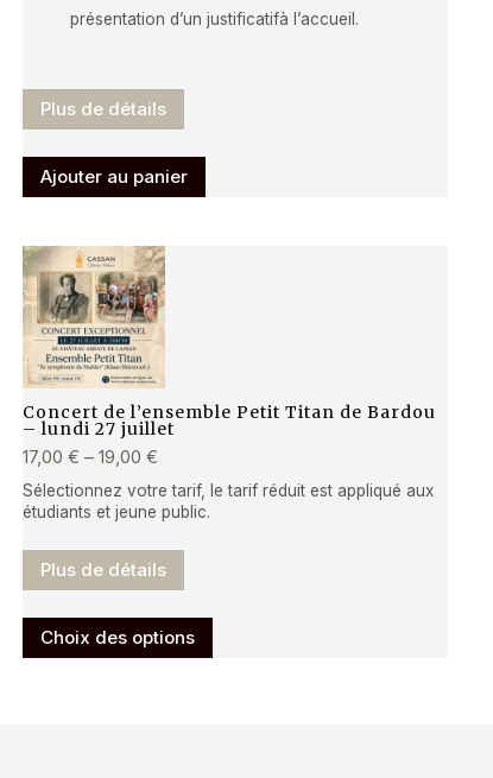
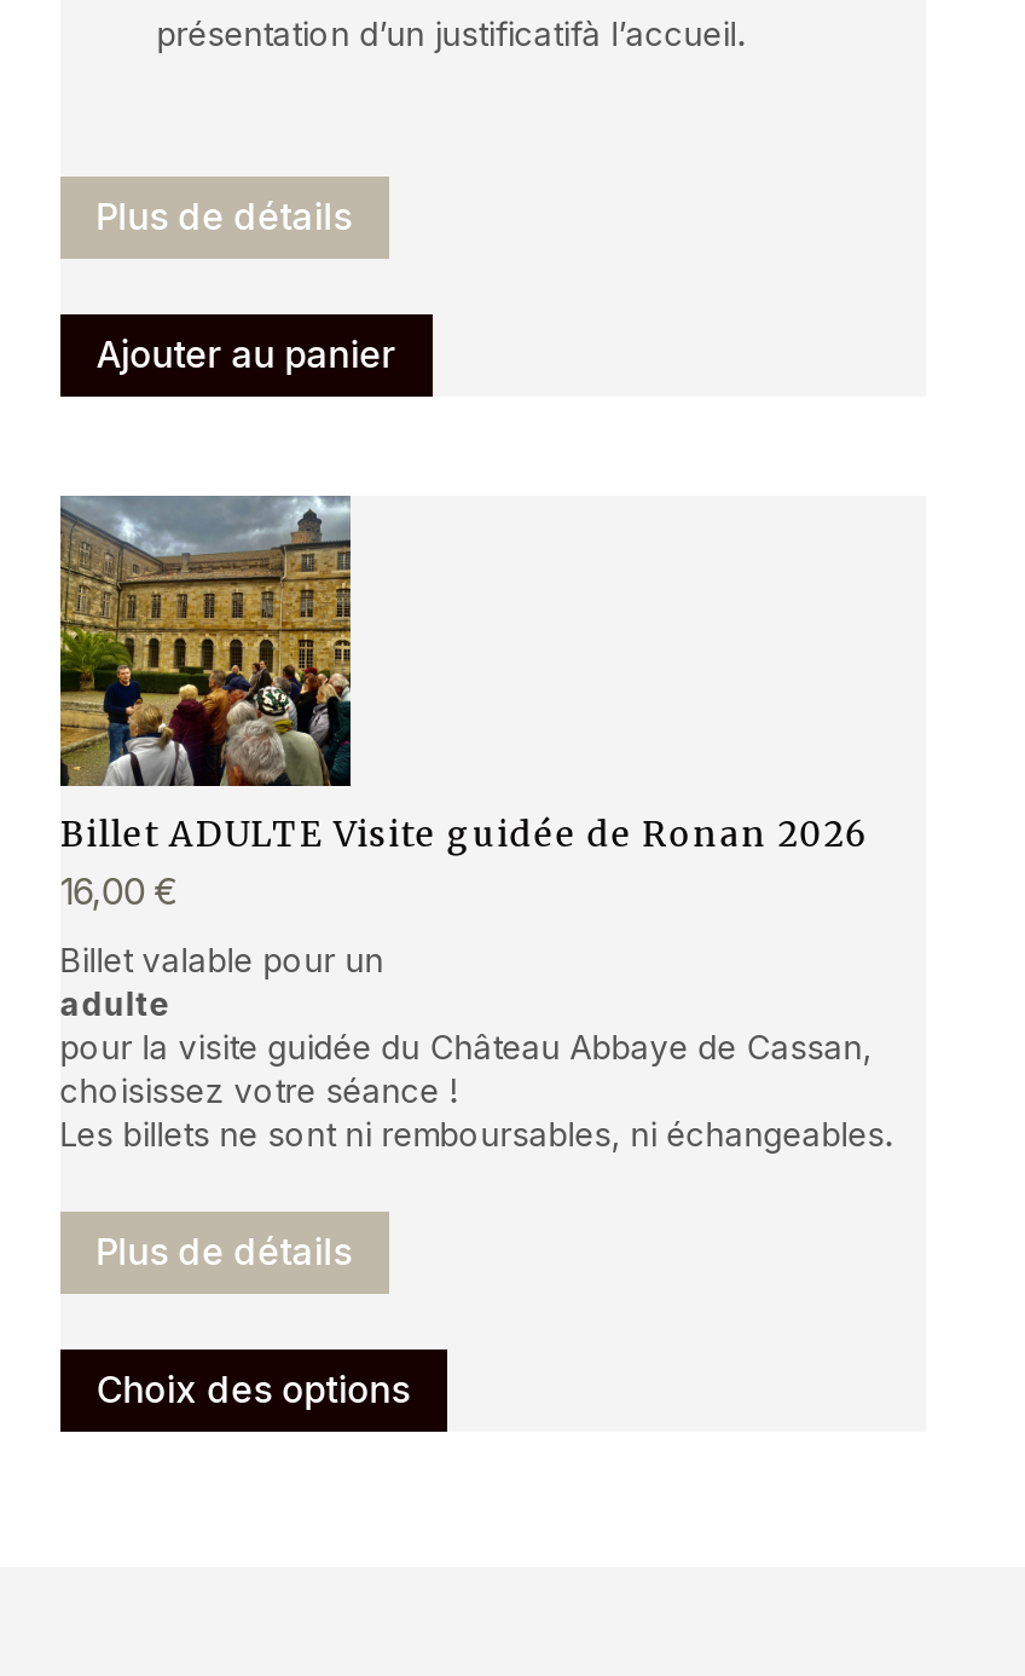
[23,246,165,346] [image] -> [58,496,353,788] [image]
[22,401,436,468] Concert de l’ensemble Petit Titan de Bardou | – lundi 27 juillet | 17,00 €– 19,00 € -> [60,813,870,915] Billet ADULTE Visite guidée de Ronan 2026 | 16,00 €
[22,481,433,521] Sélectionnez votre tarif, le tarif réduit est appliqué aux | étudiants et jeune public. -> [60,941,892,1153] Billet valable pour un | adulte | pour la visite guidée du Château Abbaye de Cassan, | choisissez votre séance ! | Les billets ne sont ni remboursables, ni échangeables.

